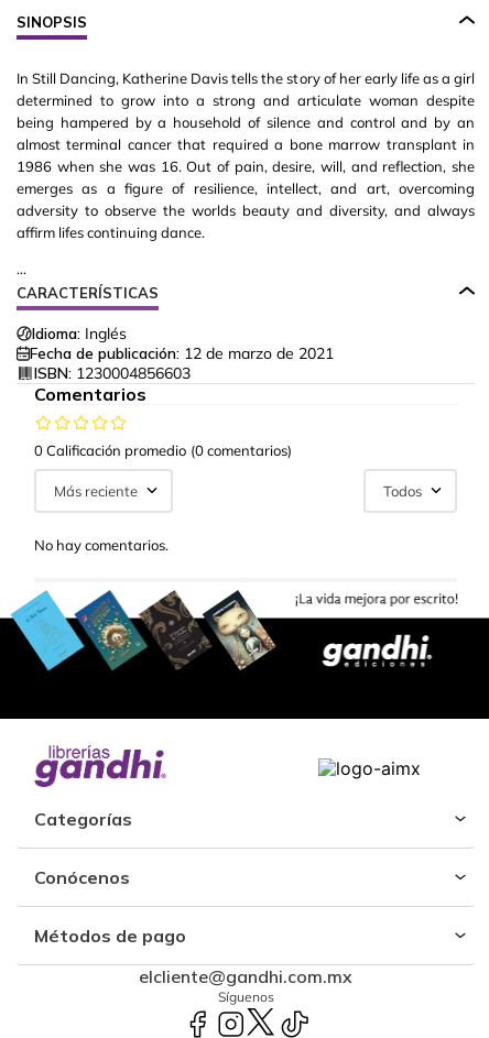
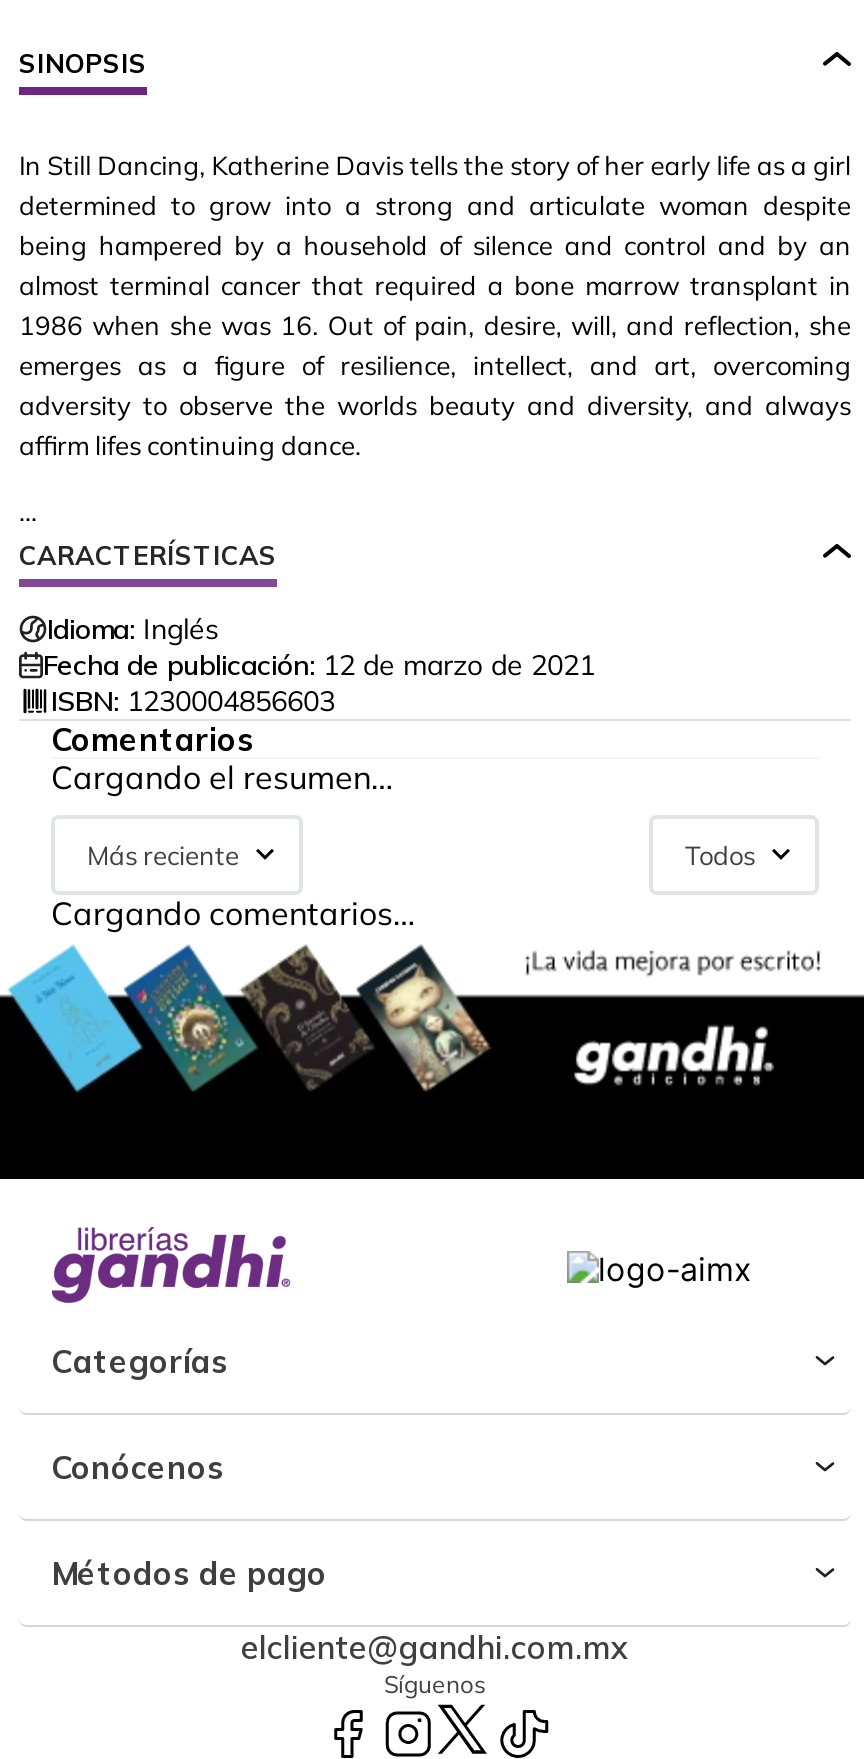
[34,442,292,459] 0 Calificación promedio (0 comentarios) -> [51,757,393,797] Cargando el resumen…
[34,536,169,554] No hay comentarios. -> [51,893,415,933] Cargando comentarios…

